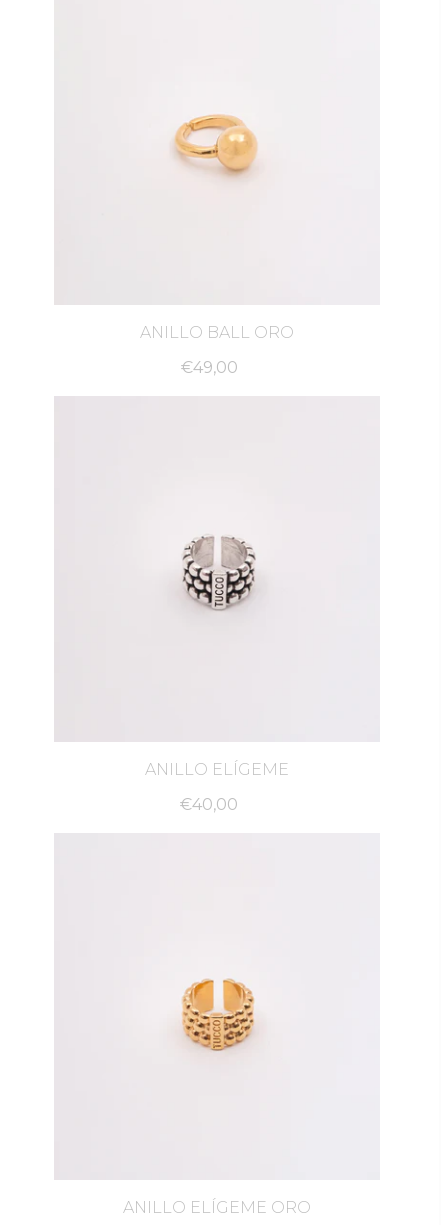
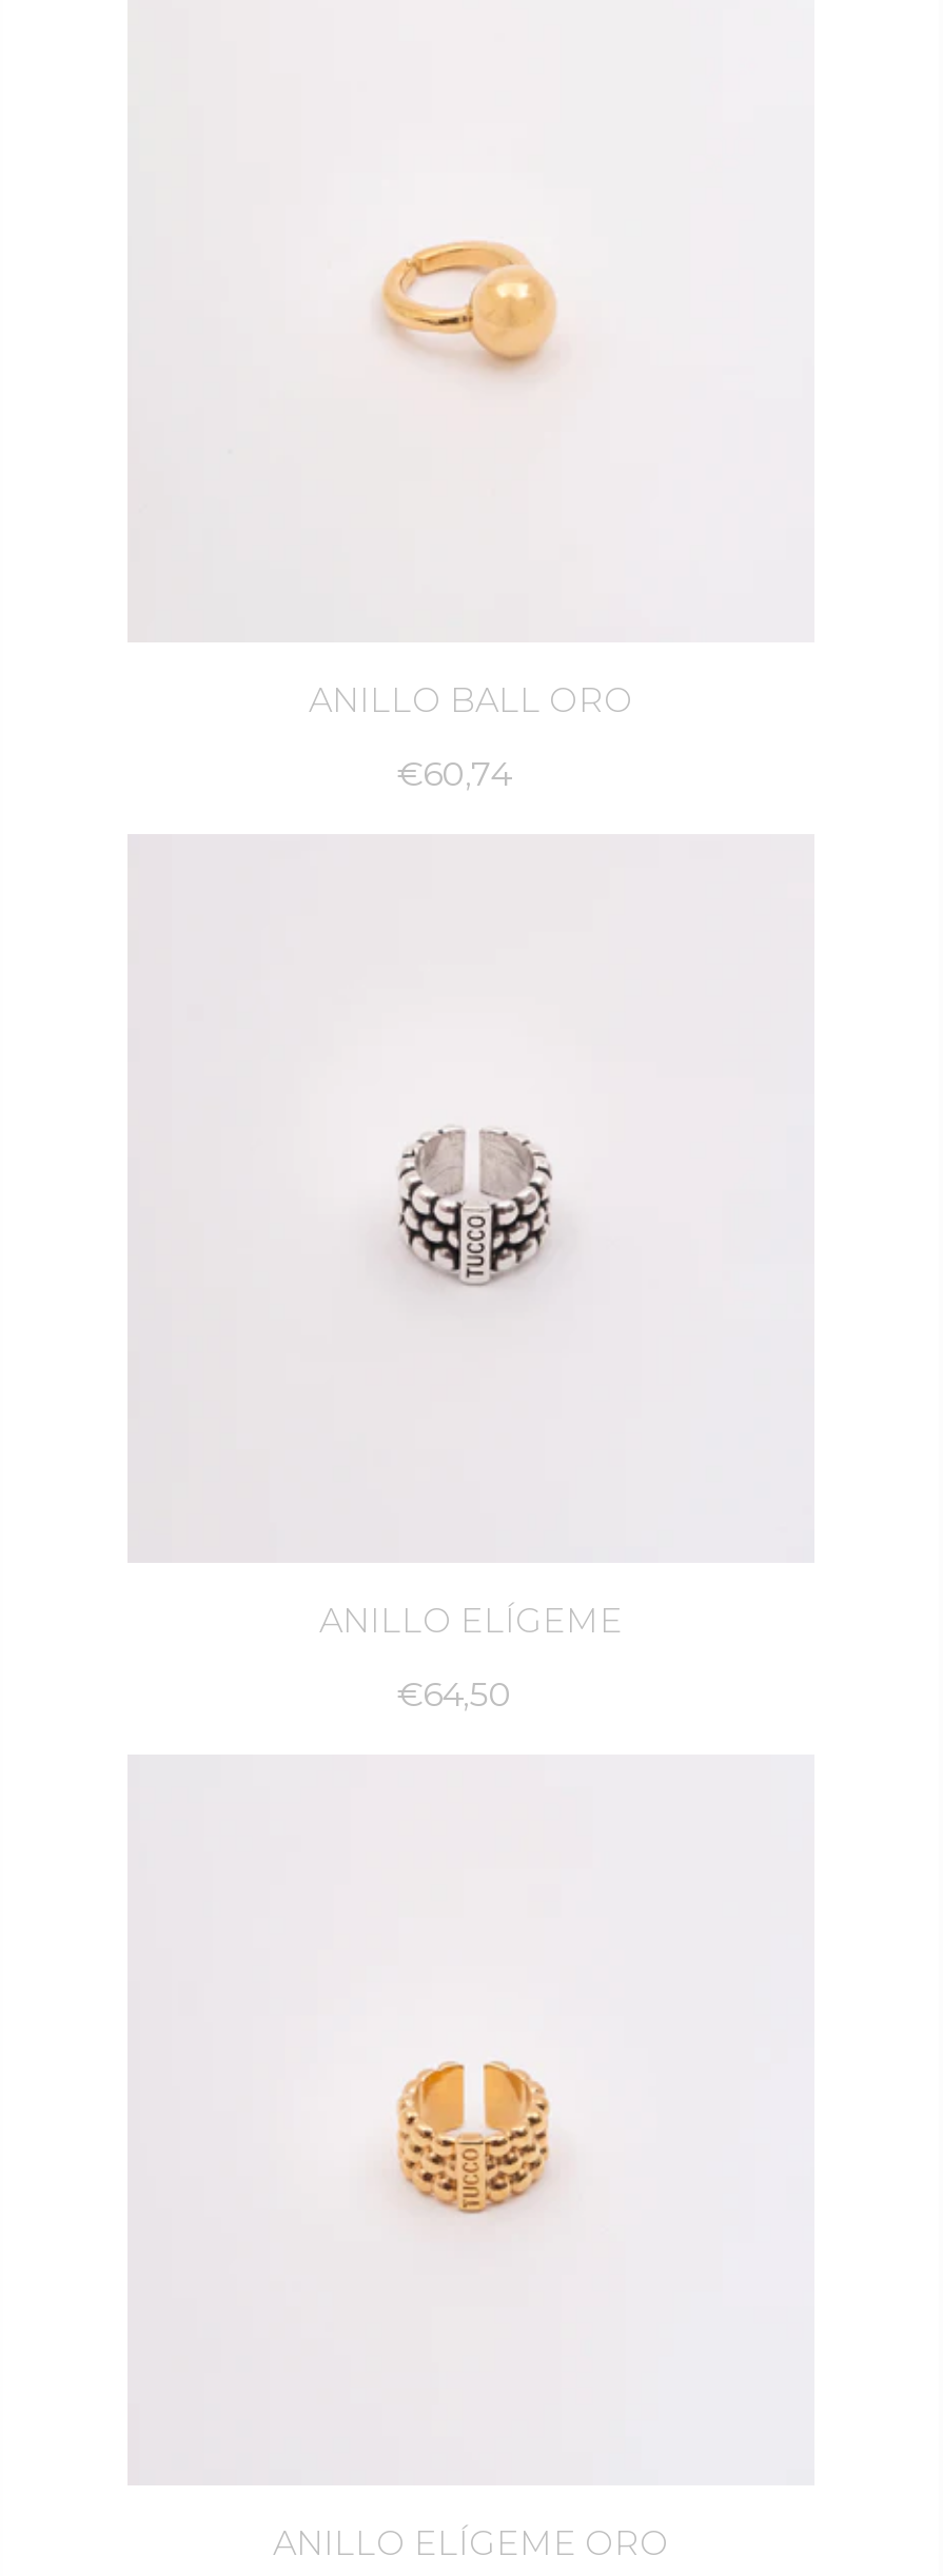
[180,358,237,377] €49,00 -> [397,754,511,794] €60,74
[180,795,238,814] €40,00 -> [397,1675,511,1715] €64,50

